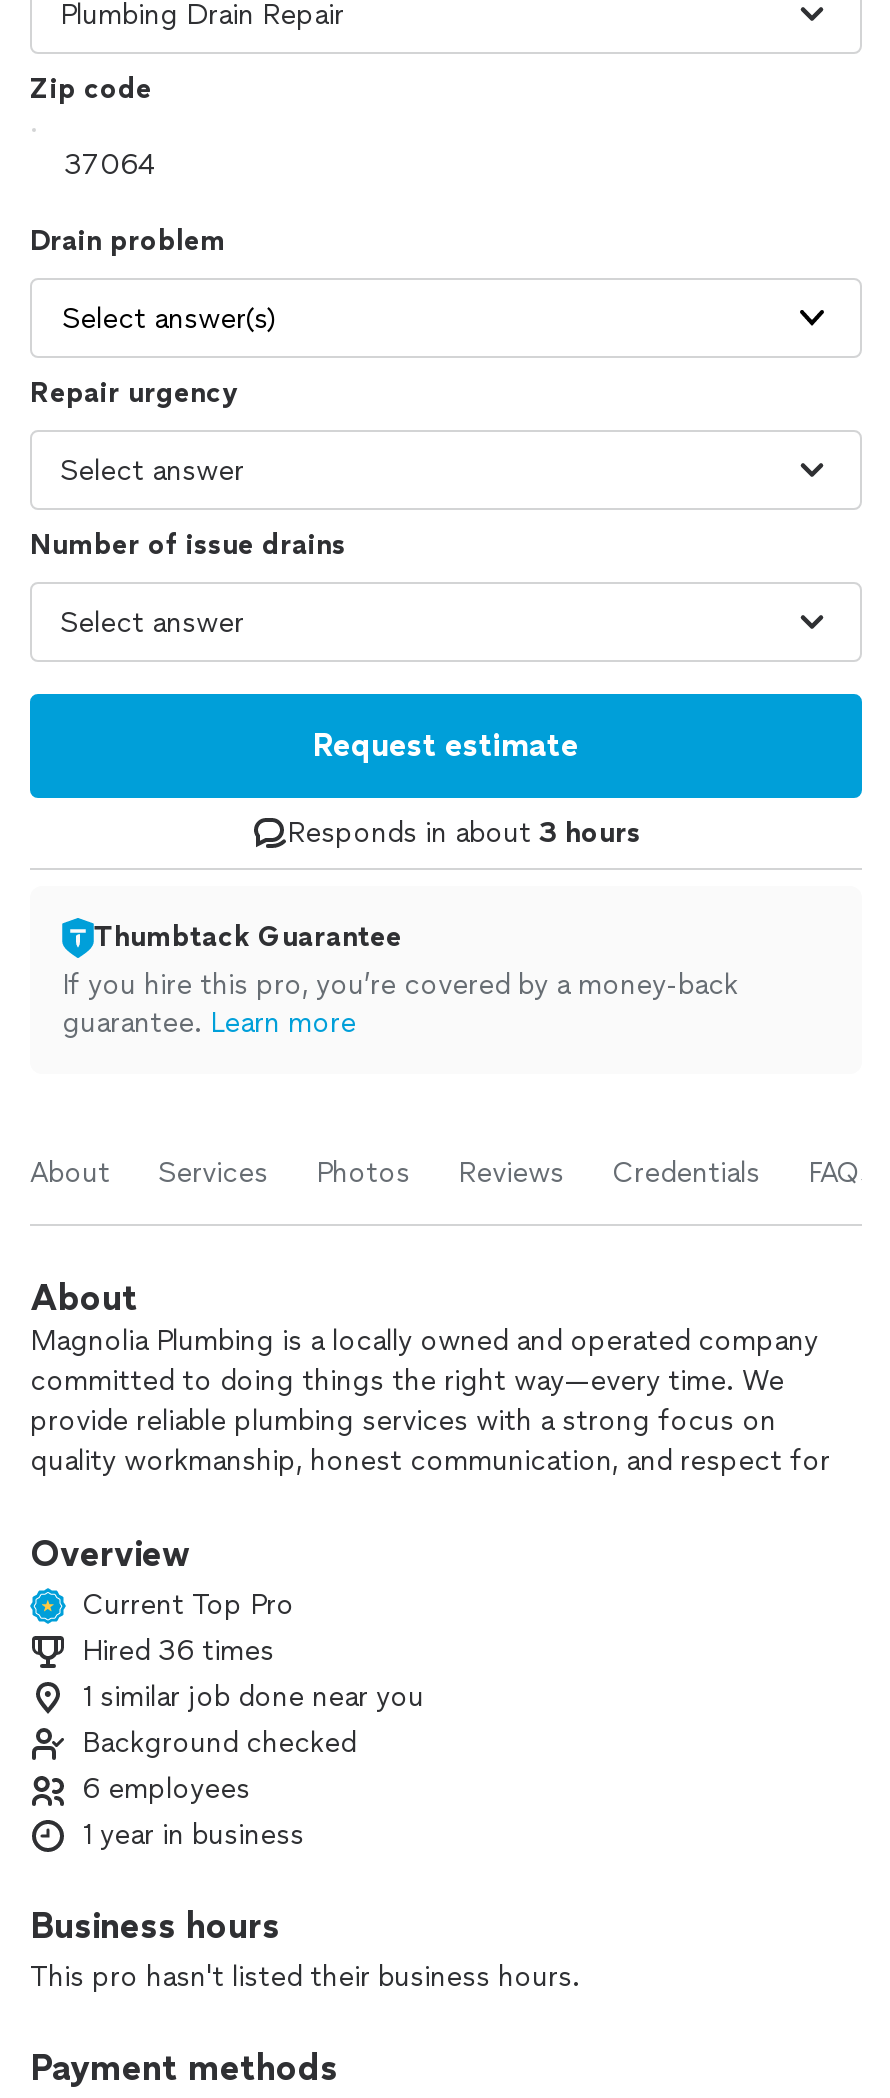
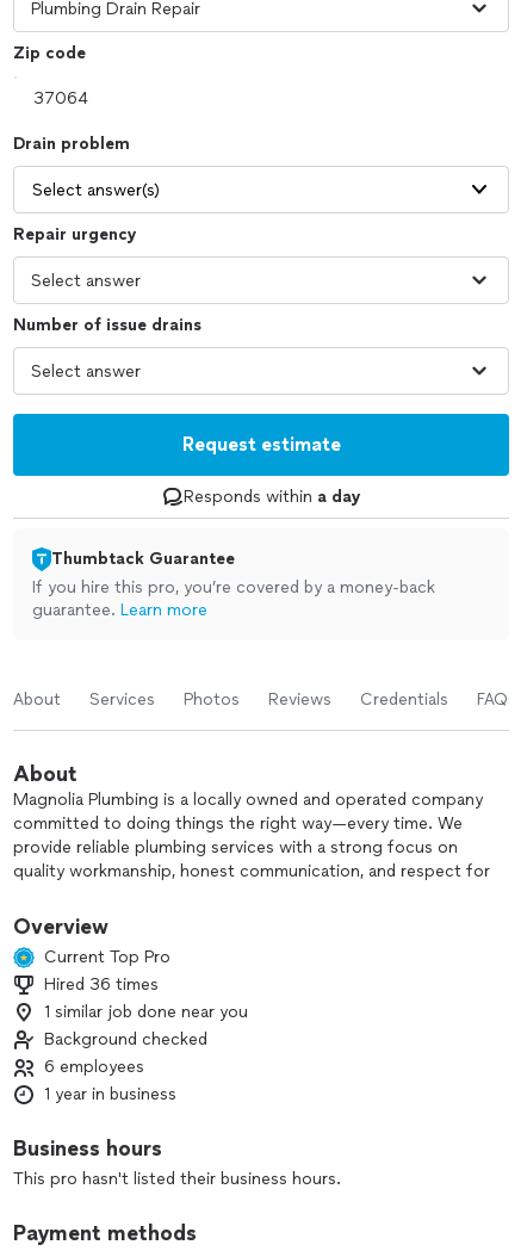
[287,816,641,850] Responds in about 3 hours -> [183,487,361,507] Responds within a day

